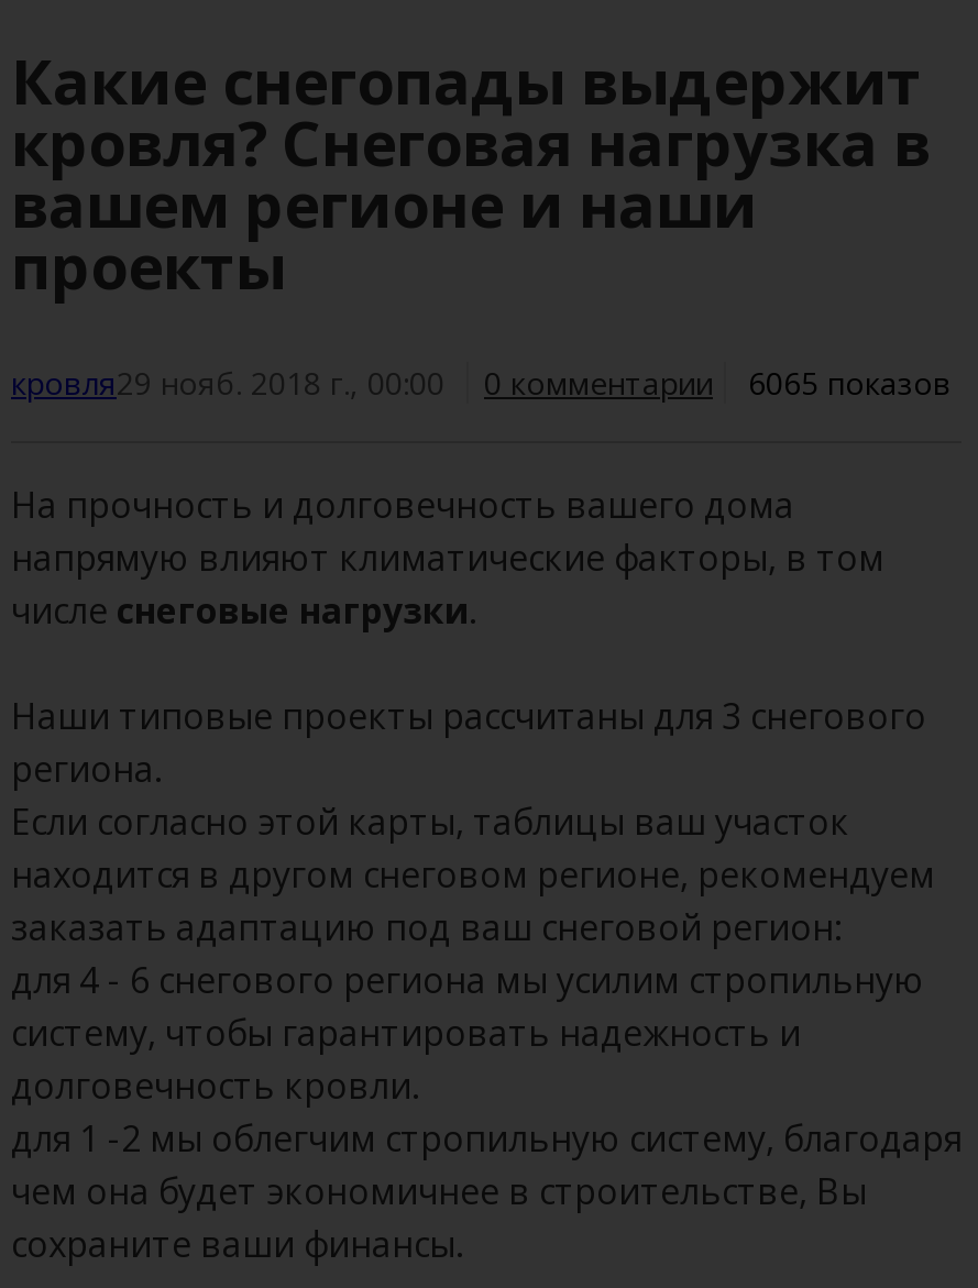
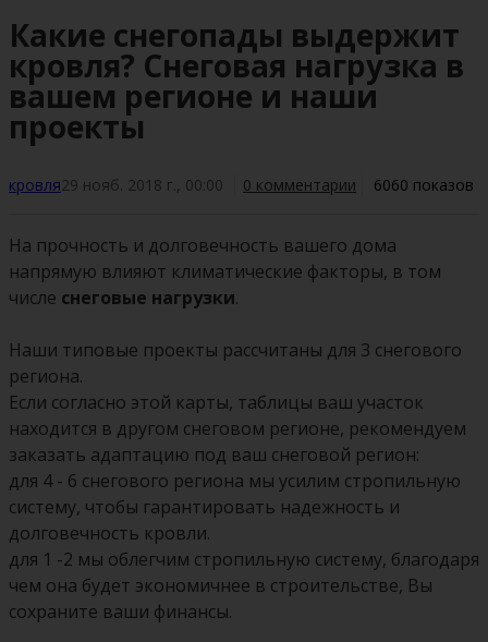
[748,362,950,404] 6065 показов -> [374,174,474,195] 6060 показов

